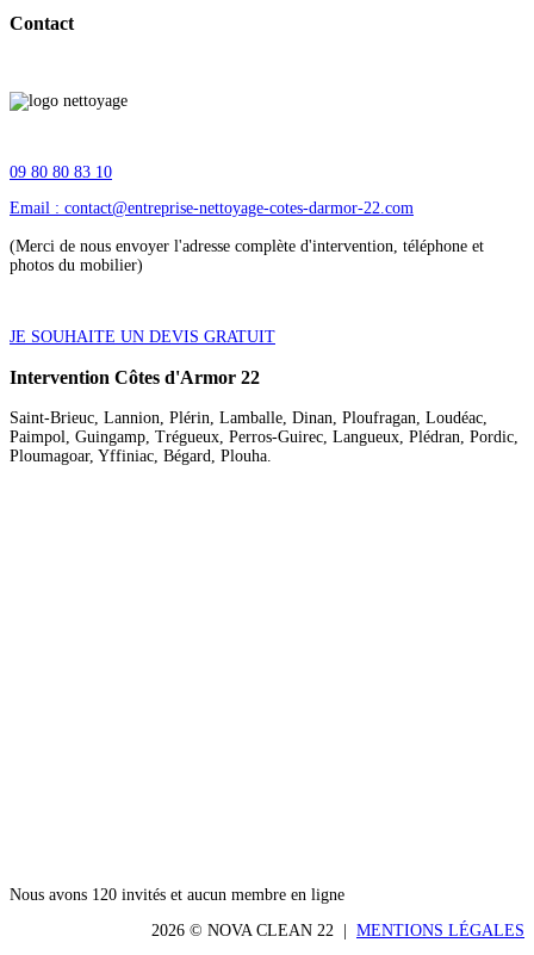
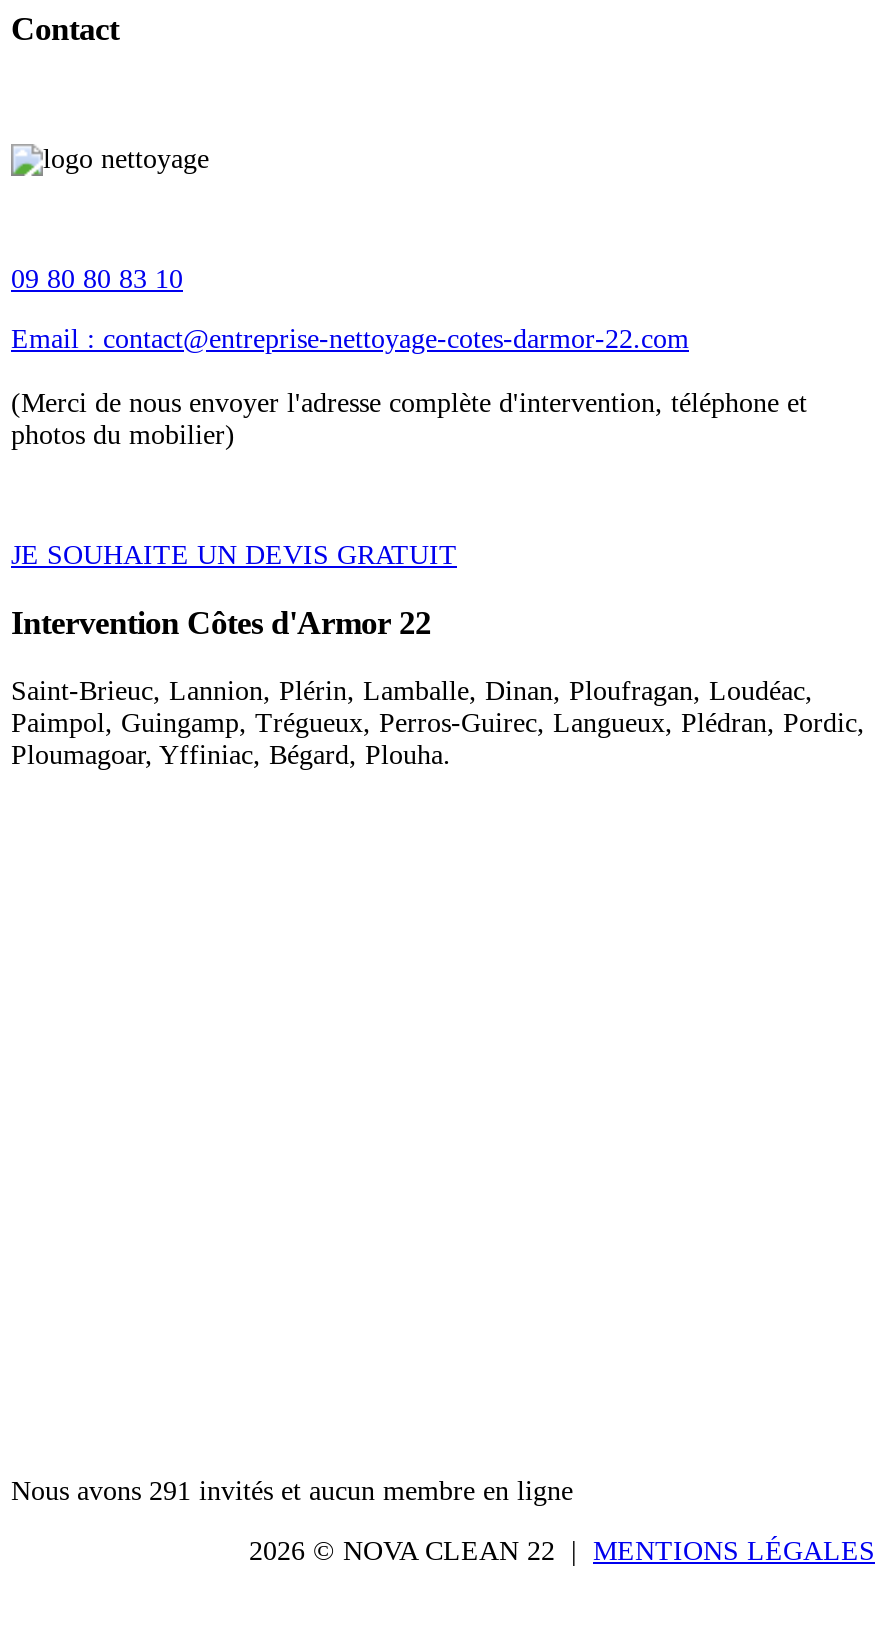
[10,886,344,904] Nous avons 120 invités et aucun membre en ligne -> [11,1477,573,1507] Nous avons 291 invités et aucun membre en ligne

